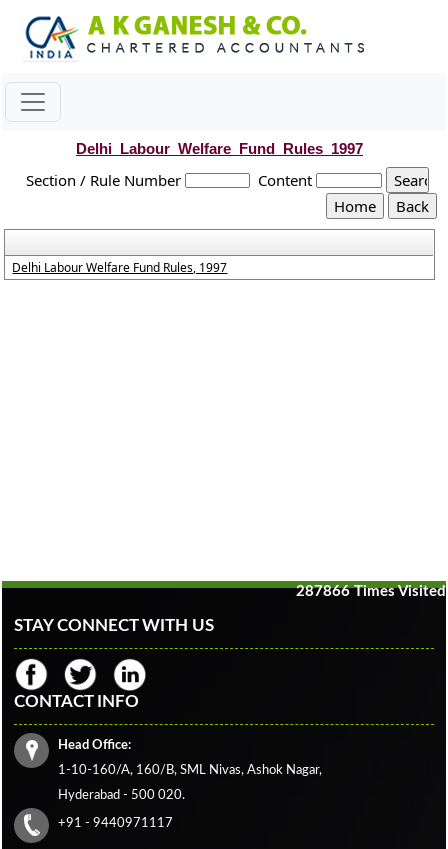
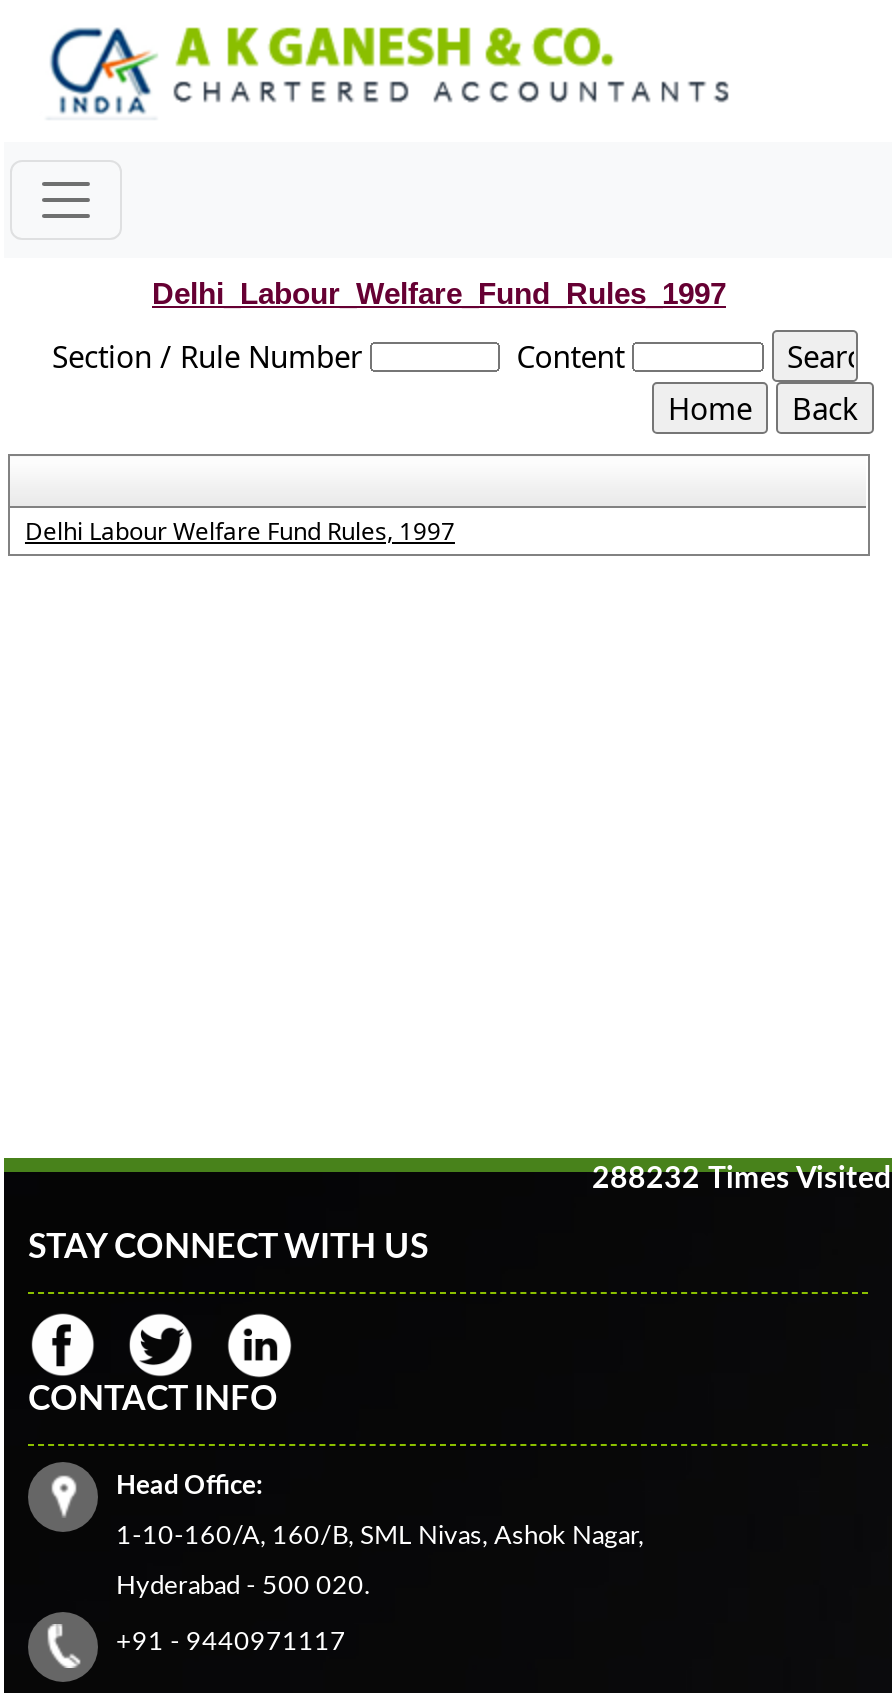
[296,584,446,599] 287866 Times Visited -> [592,1164,892,1194] 288232 Times Visited

